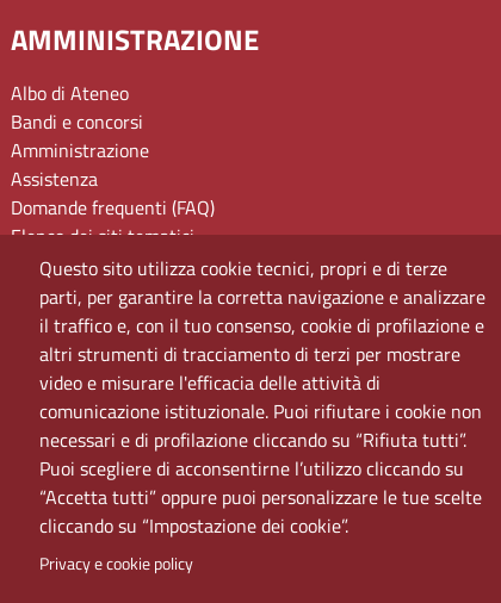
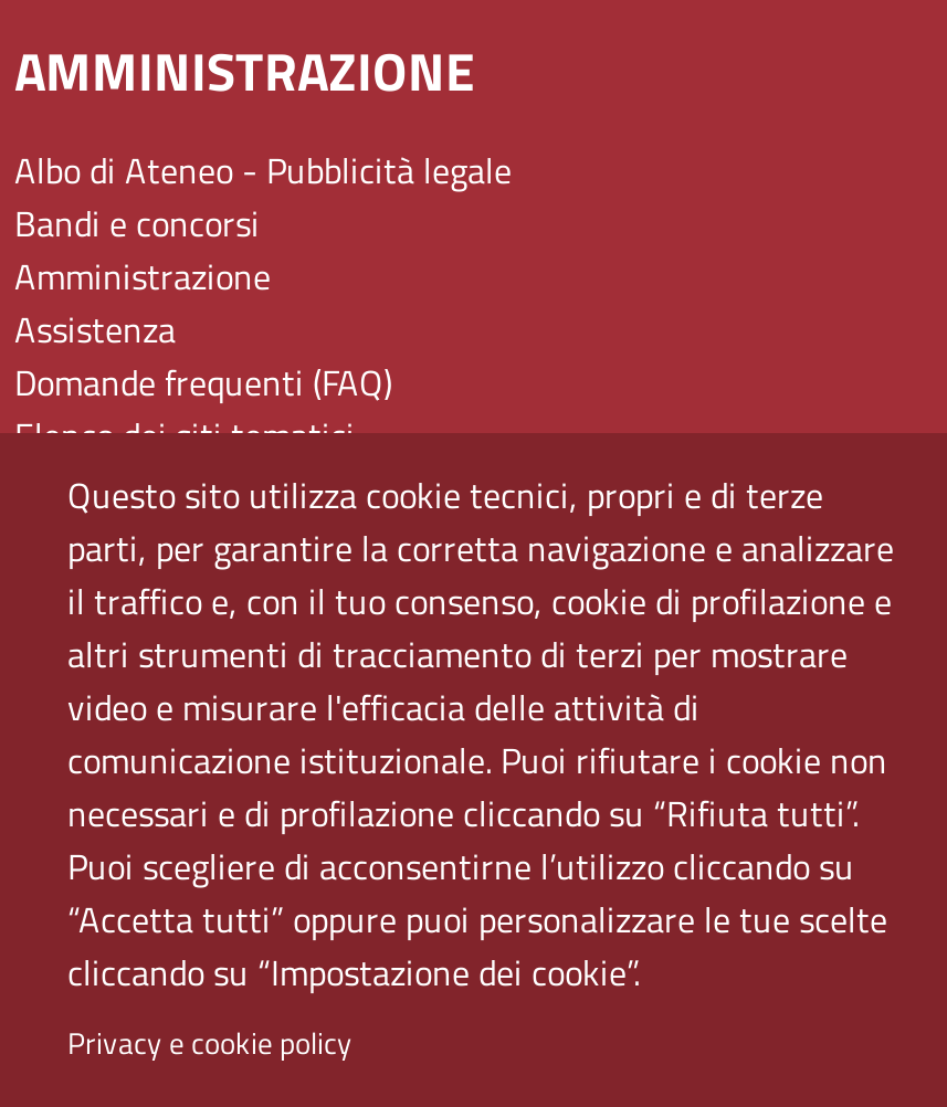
[11,79,129,107] Albo di Ateneo -> [14,144,512,197] Albo di Ateneo - Pubblicità legale

